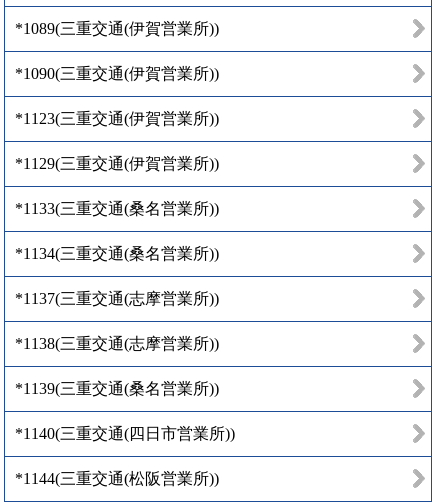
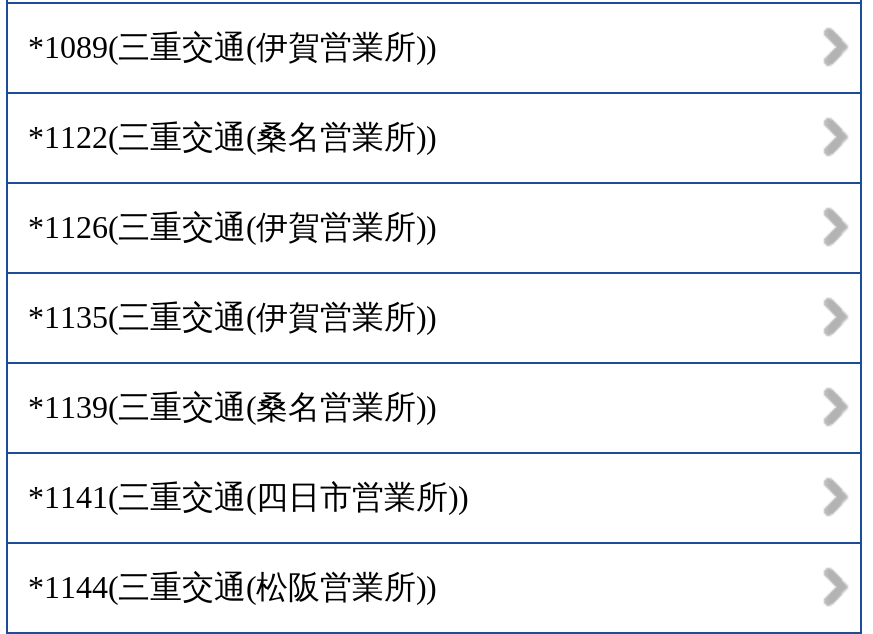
[15,65,219,352] *1090(三重交通(伊賀営業所)) | *1123(三重交通(伊賀営業所)) | *1129(三重交通(伊賀営業所)) | *1133(三重交通(桑名営業所)) | *1134(三重交通(桑名営業所)) | *1137(三重交通(志摩営業所)) | *1138(三重交通(志摩営業所)) -> [28,120,436,334] *1122(三重交通(桑名営業所)) | *1126(三重交通(伊賀営業所)) | *1135(三重交通(伊賀営業所))
[15,425,235,442] *1140 (三重交通(四日市営業所)) -> [28,480,468,514] *1141 (三重交通(四日市営業所))

